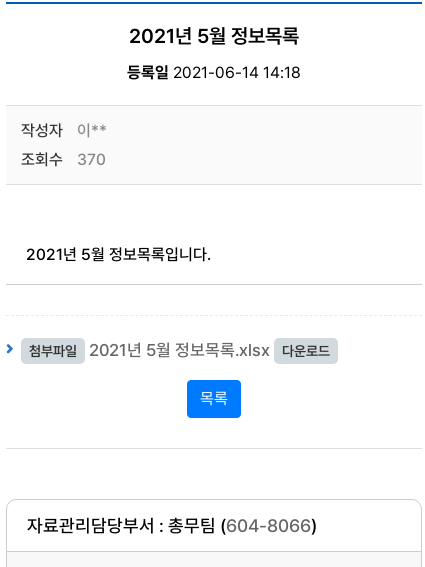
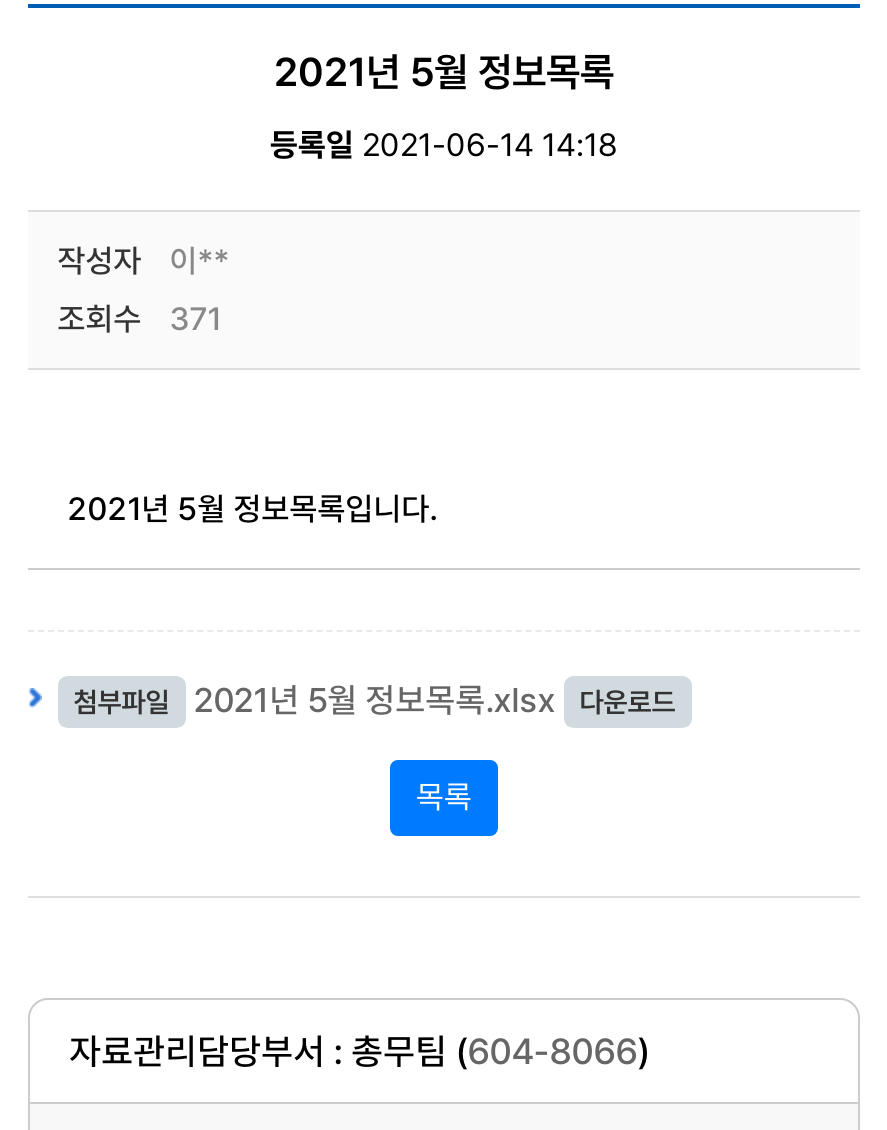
[21,150,106,169] 조회수 370 -> [57,300,221,338] 조회수 371

